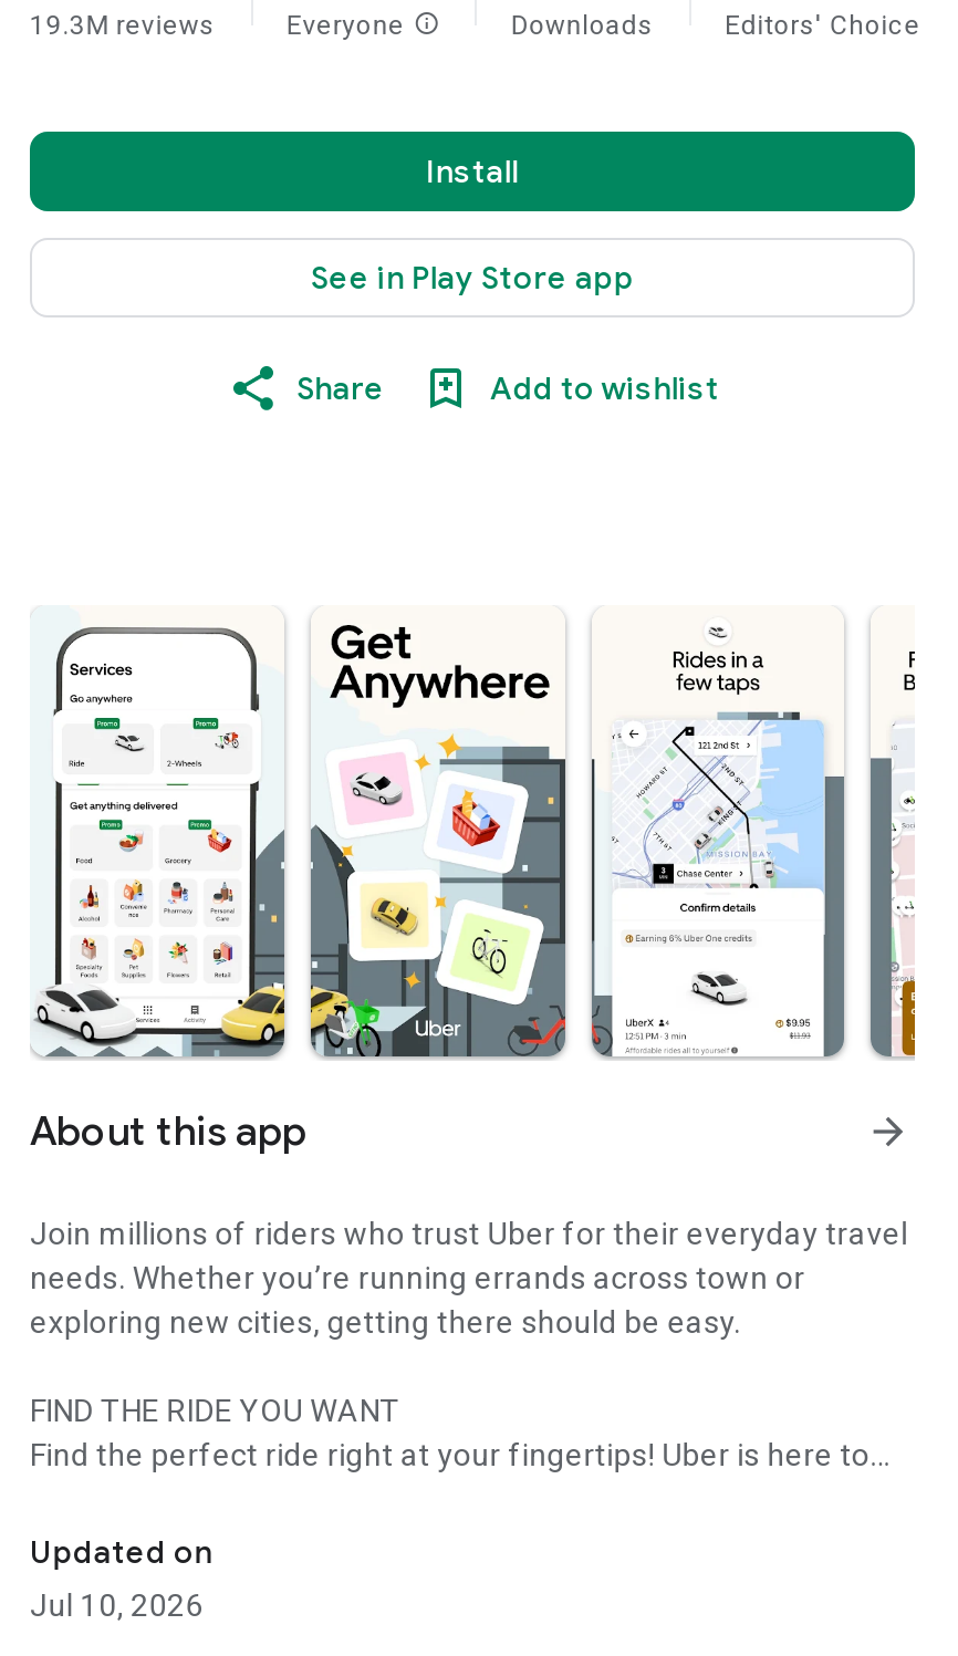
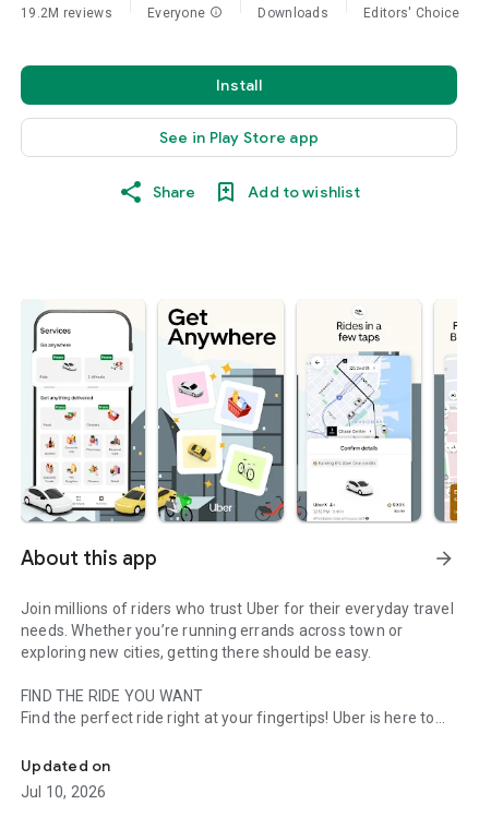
[30,10,215,41] 19.3M reviews -> [21,5,112,21] 19.2M reviews

